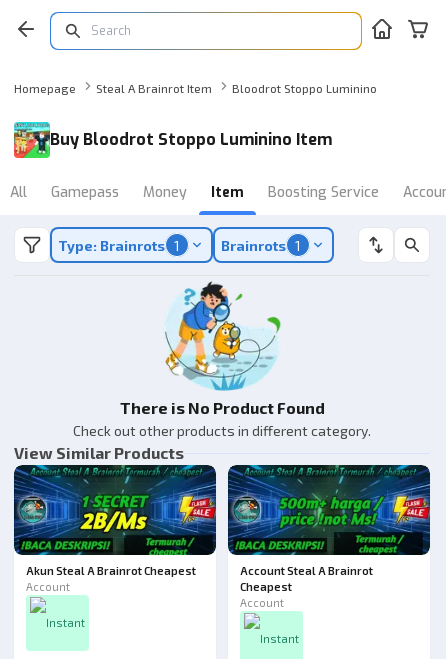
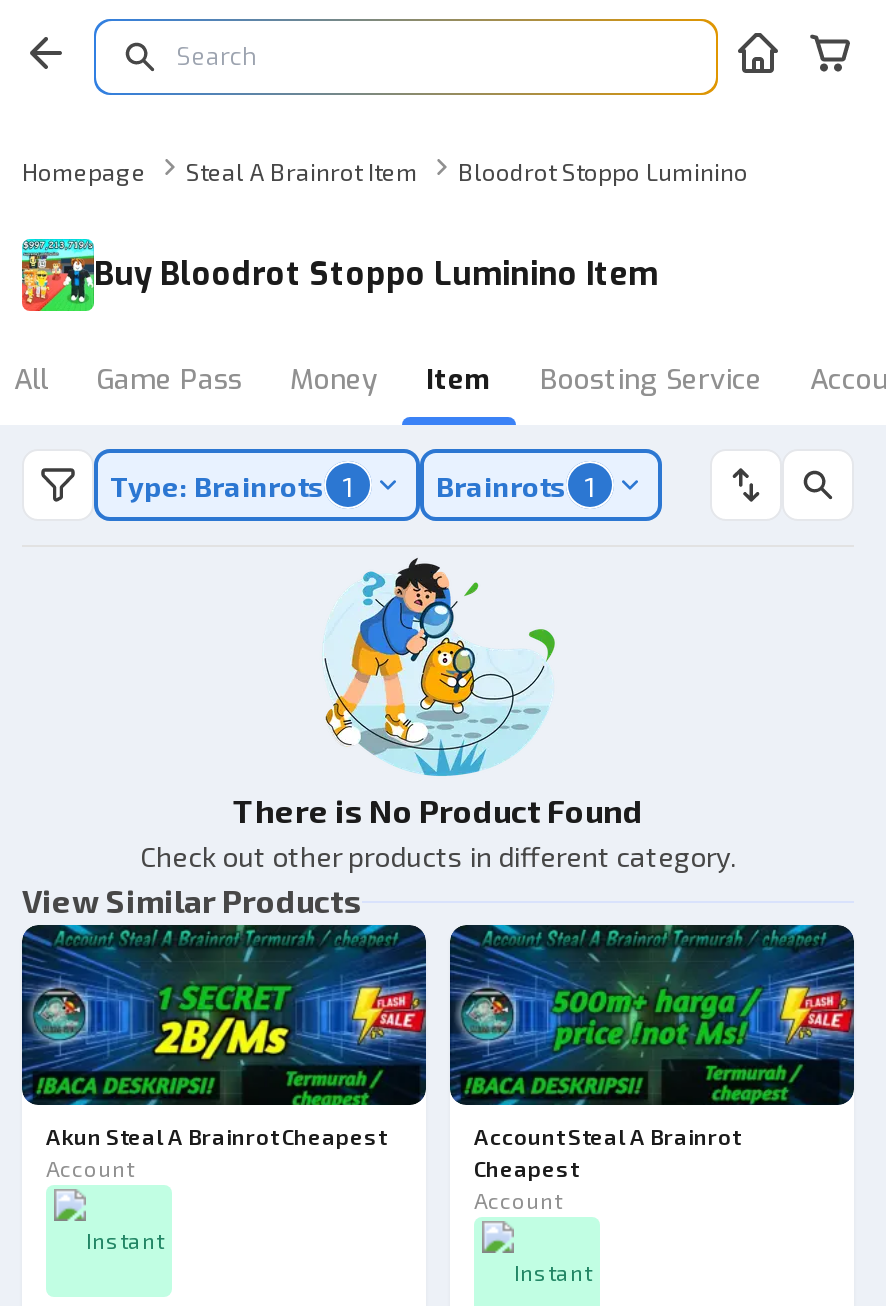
[51,183,119,202] Gamepass -> [96,361,242,399] Game Pass

